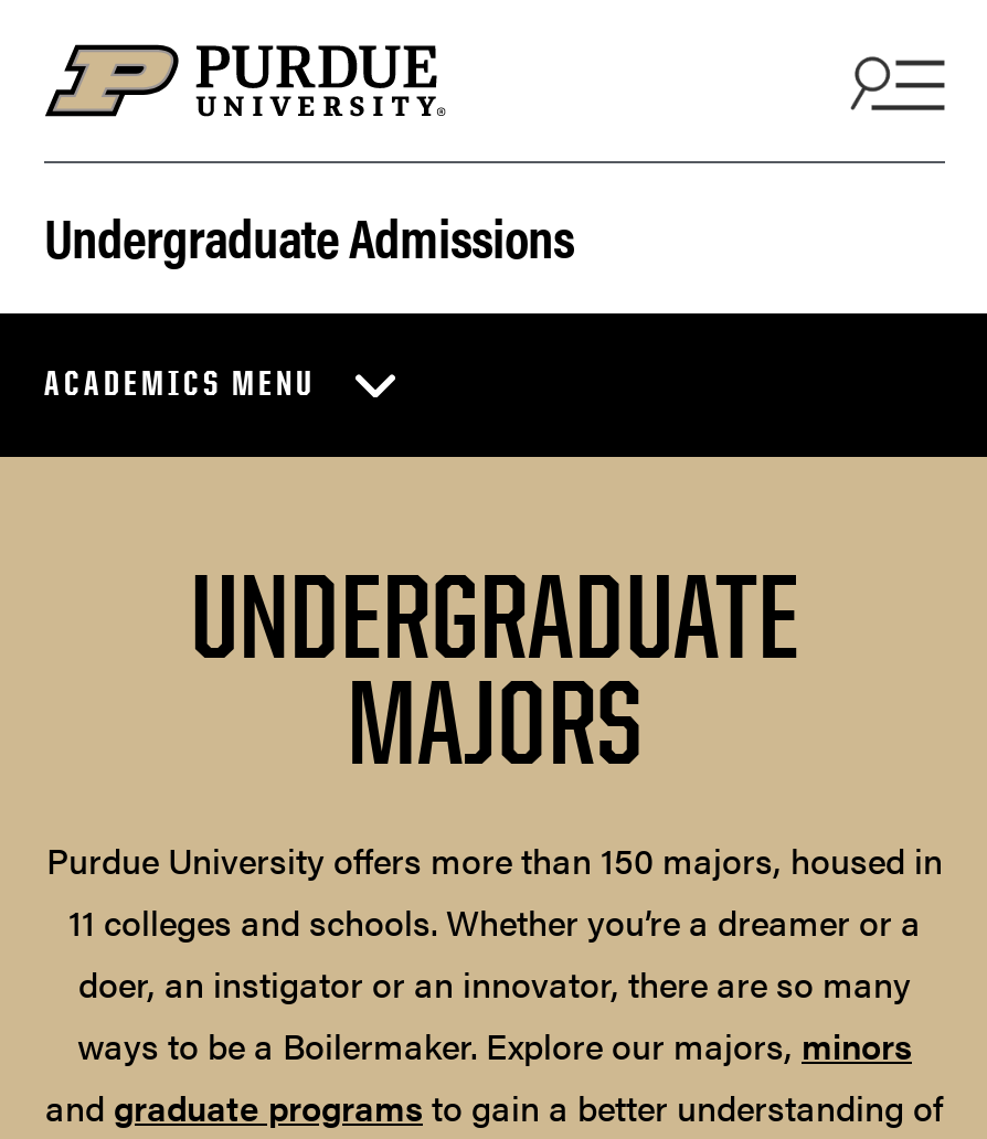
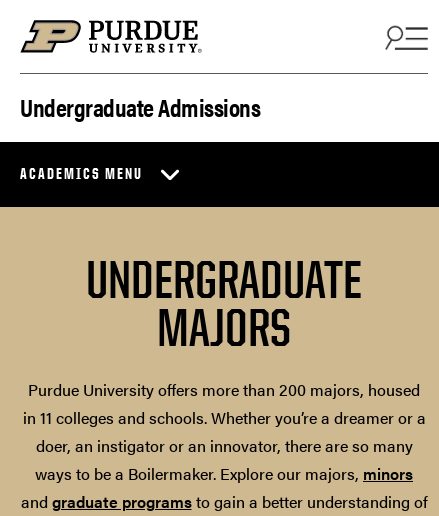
[46,835,943,947] Purdue University offers more than 150 majors, housed in | 11 colleges and schools. Whether you’re a dreamer or a -> [22,378,425,429] Purdue University offers more than 200 majors, housed | in 11 colleges and schools. Whether you’re a dreamer or a

